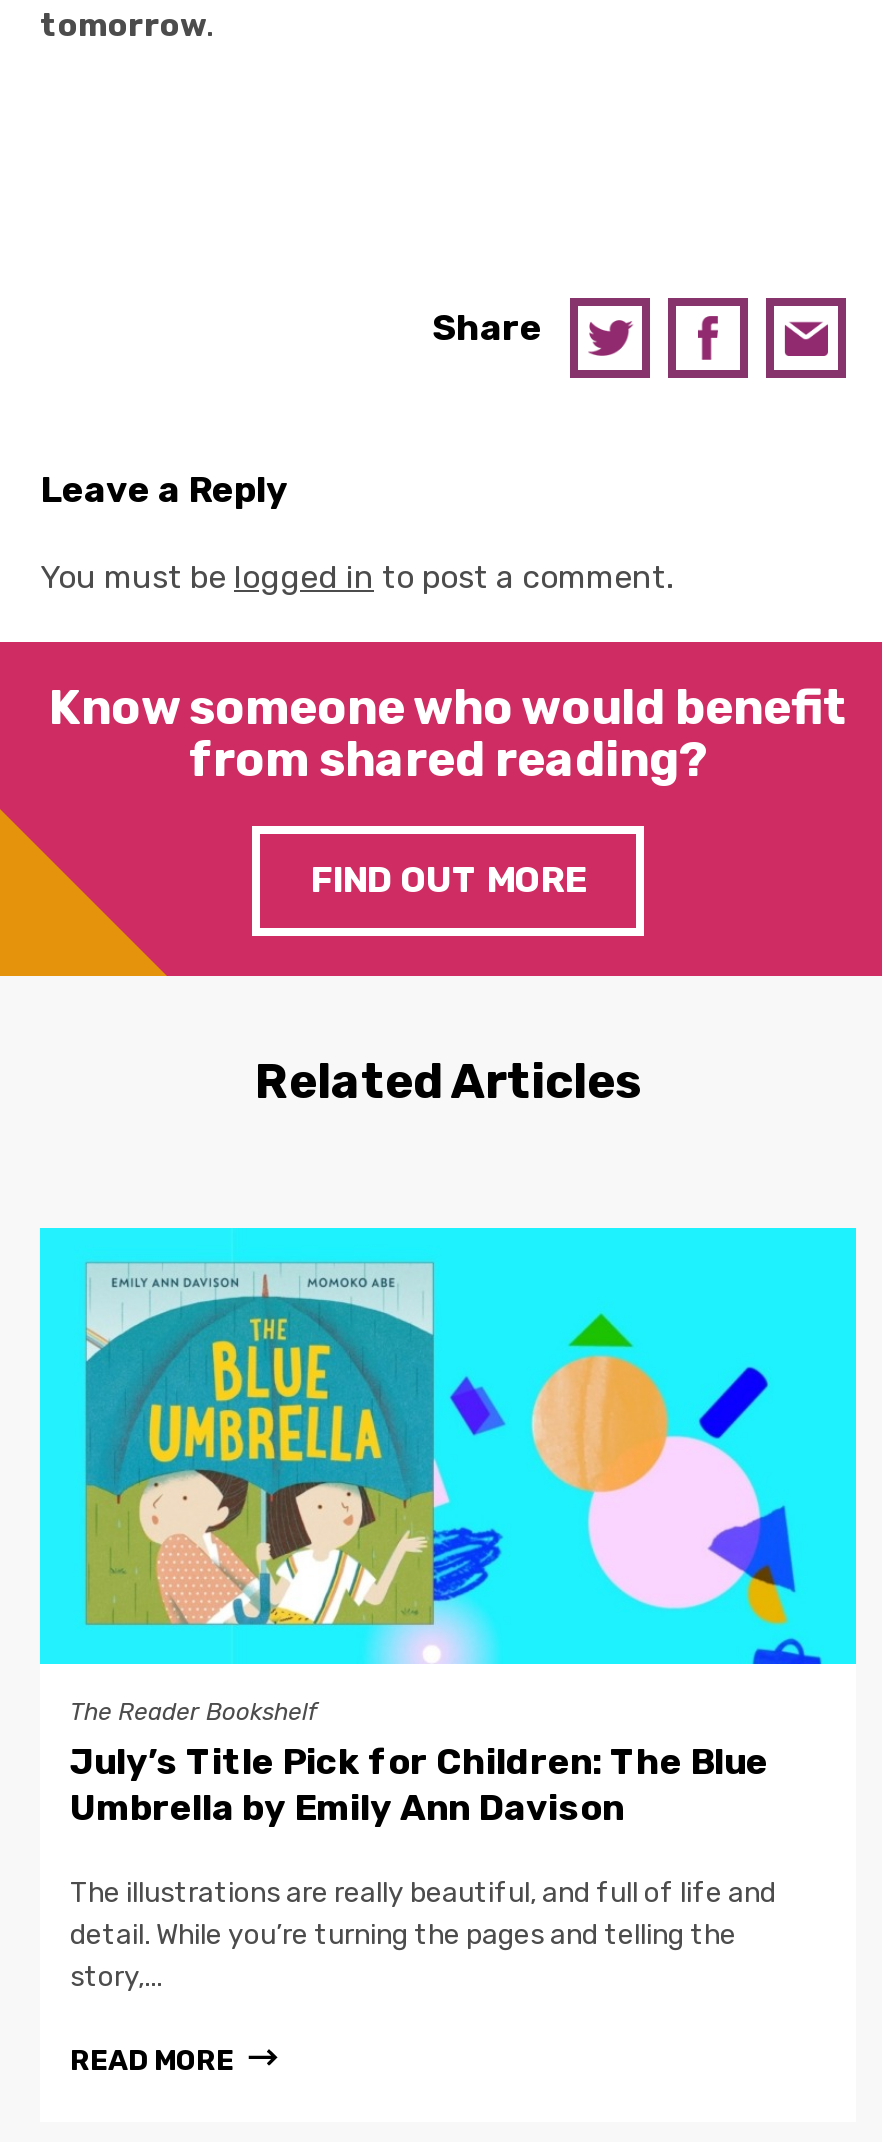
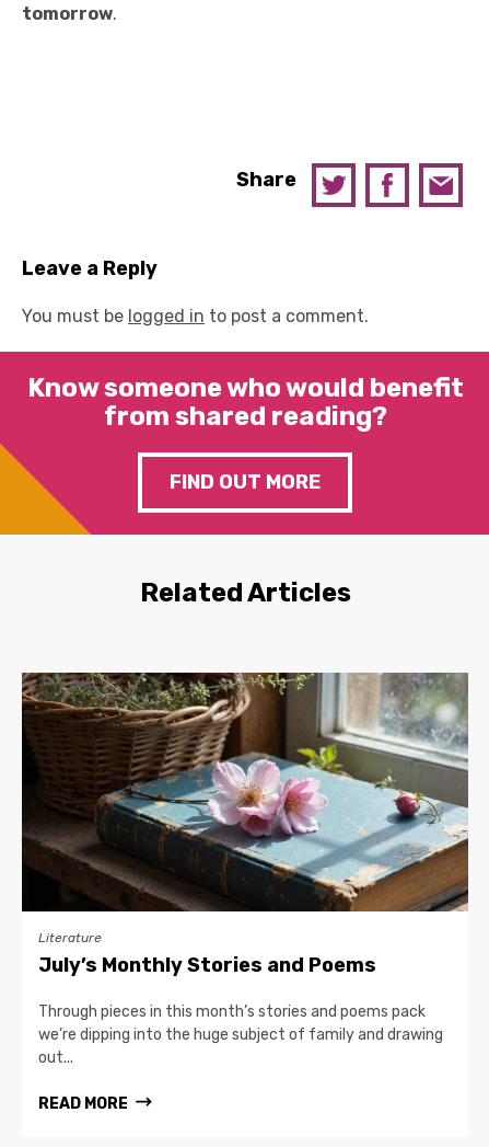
[38,1226,858,1829] [image] | The Reader Bookshelf | July’s Title Pick for Children: The Blue | Umbrella by Emily Ann Davison -> [21,672,469,977] [image] | Literature | July’s Monthly Stories and Poems
[70,1875,776,1993] The illustrations are really beautiful, and full of life and | detail. While you’re turning the pages and telling the | story,... -> [38,1002,443,1067] Through pieces in this month’s stories and poems pack | we’re dipping into the huge subject of family and drawing | out...

